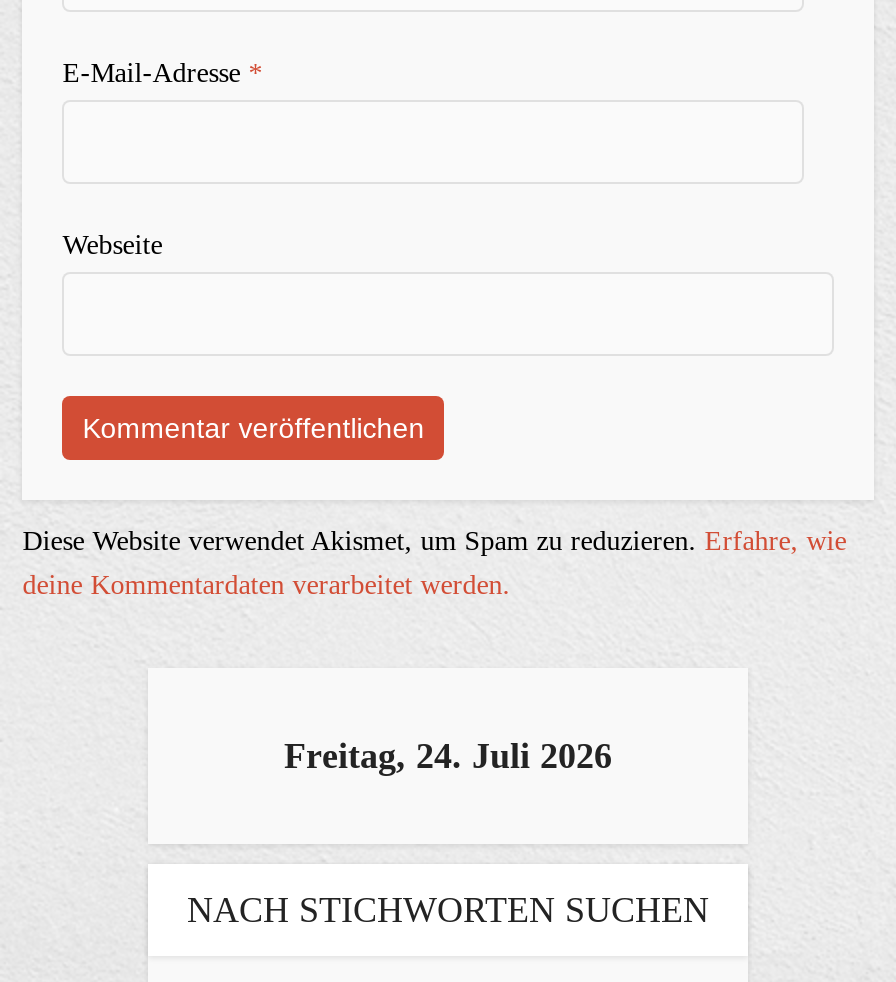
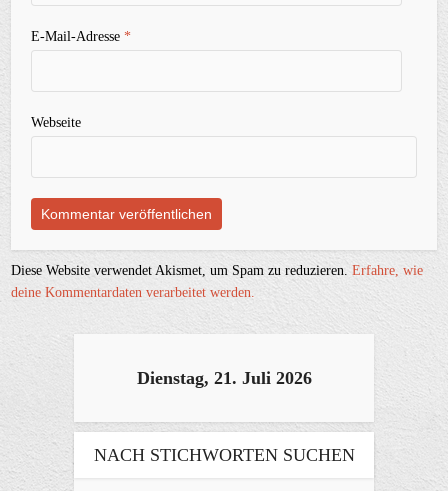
[284,735,612,775] Freitag, 24. Juli 2026 -> [136,368,311,388] Dienstag, 21. Juli 2026

